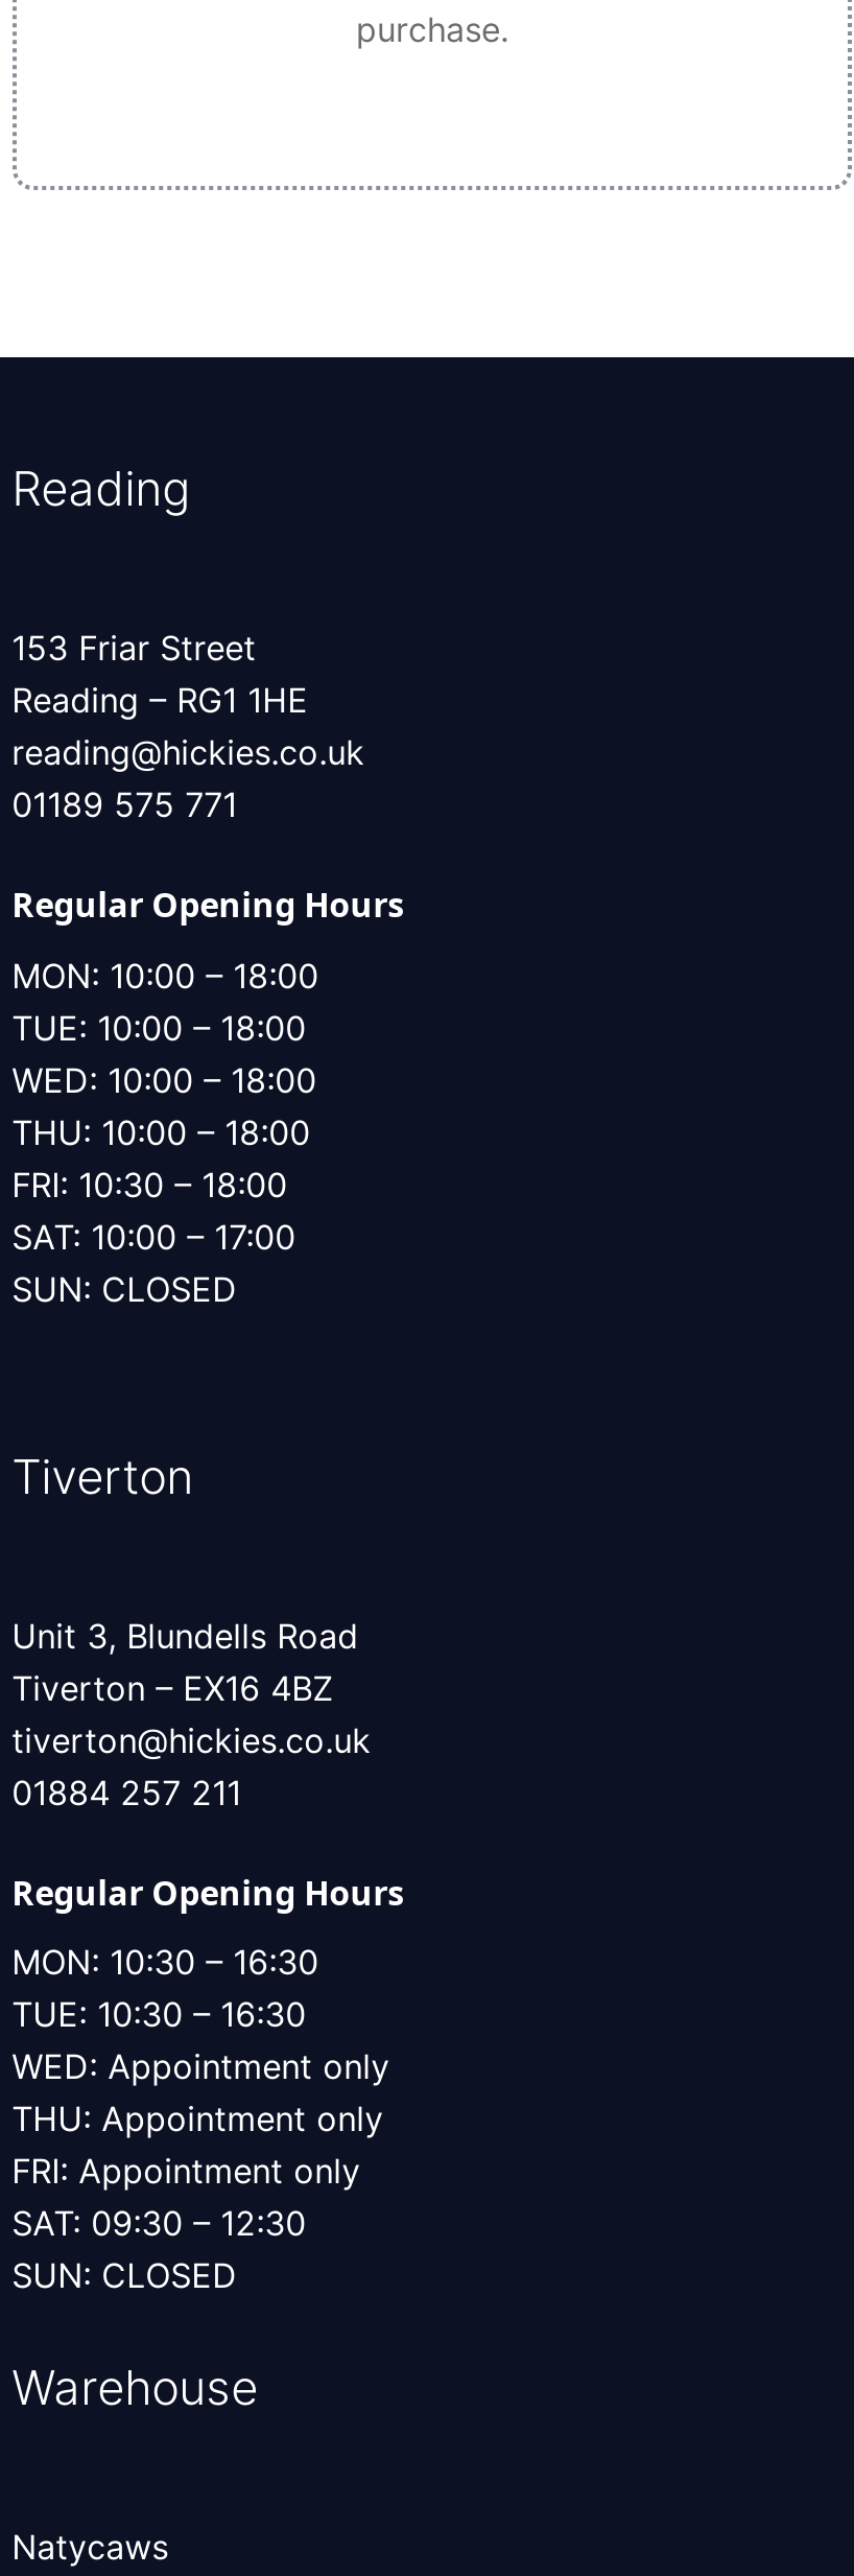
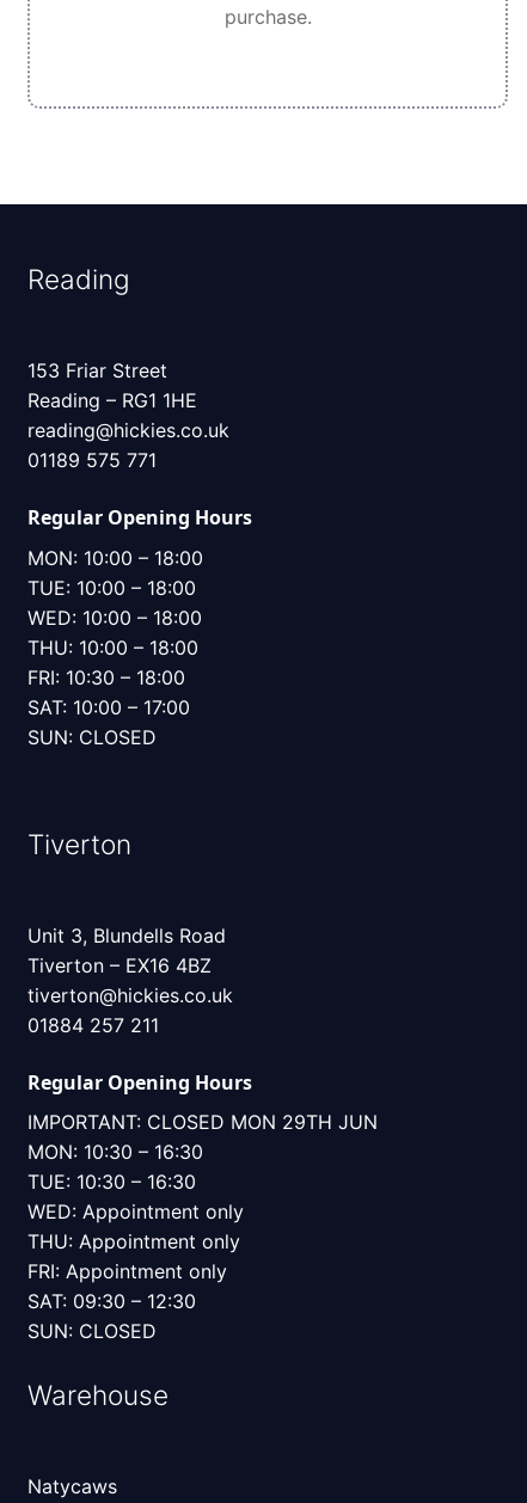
none -> [27,1110,377,1134] IMPORTANT: CLOSED MON 29TH JUN

